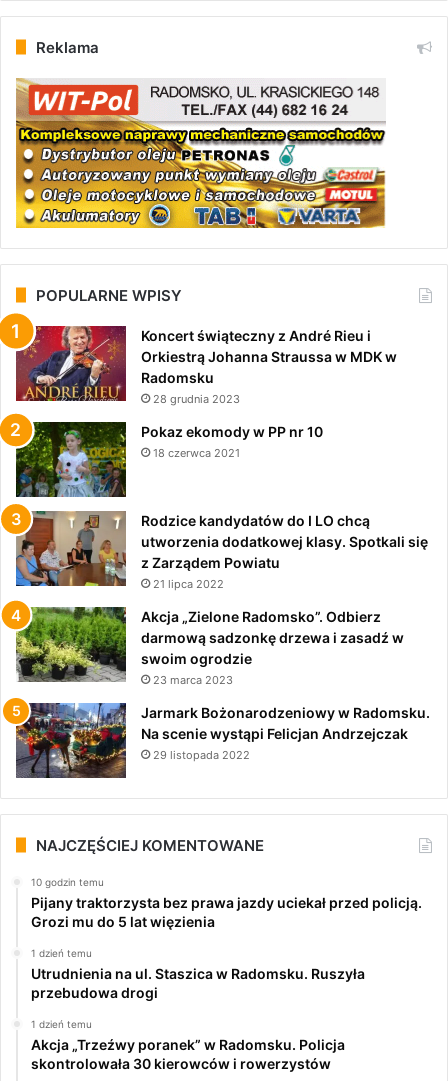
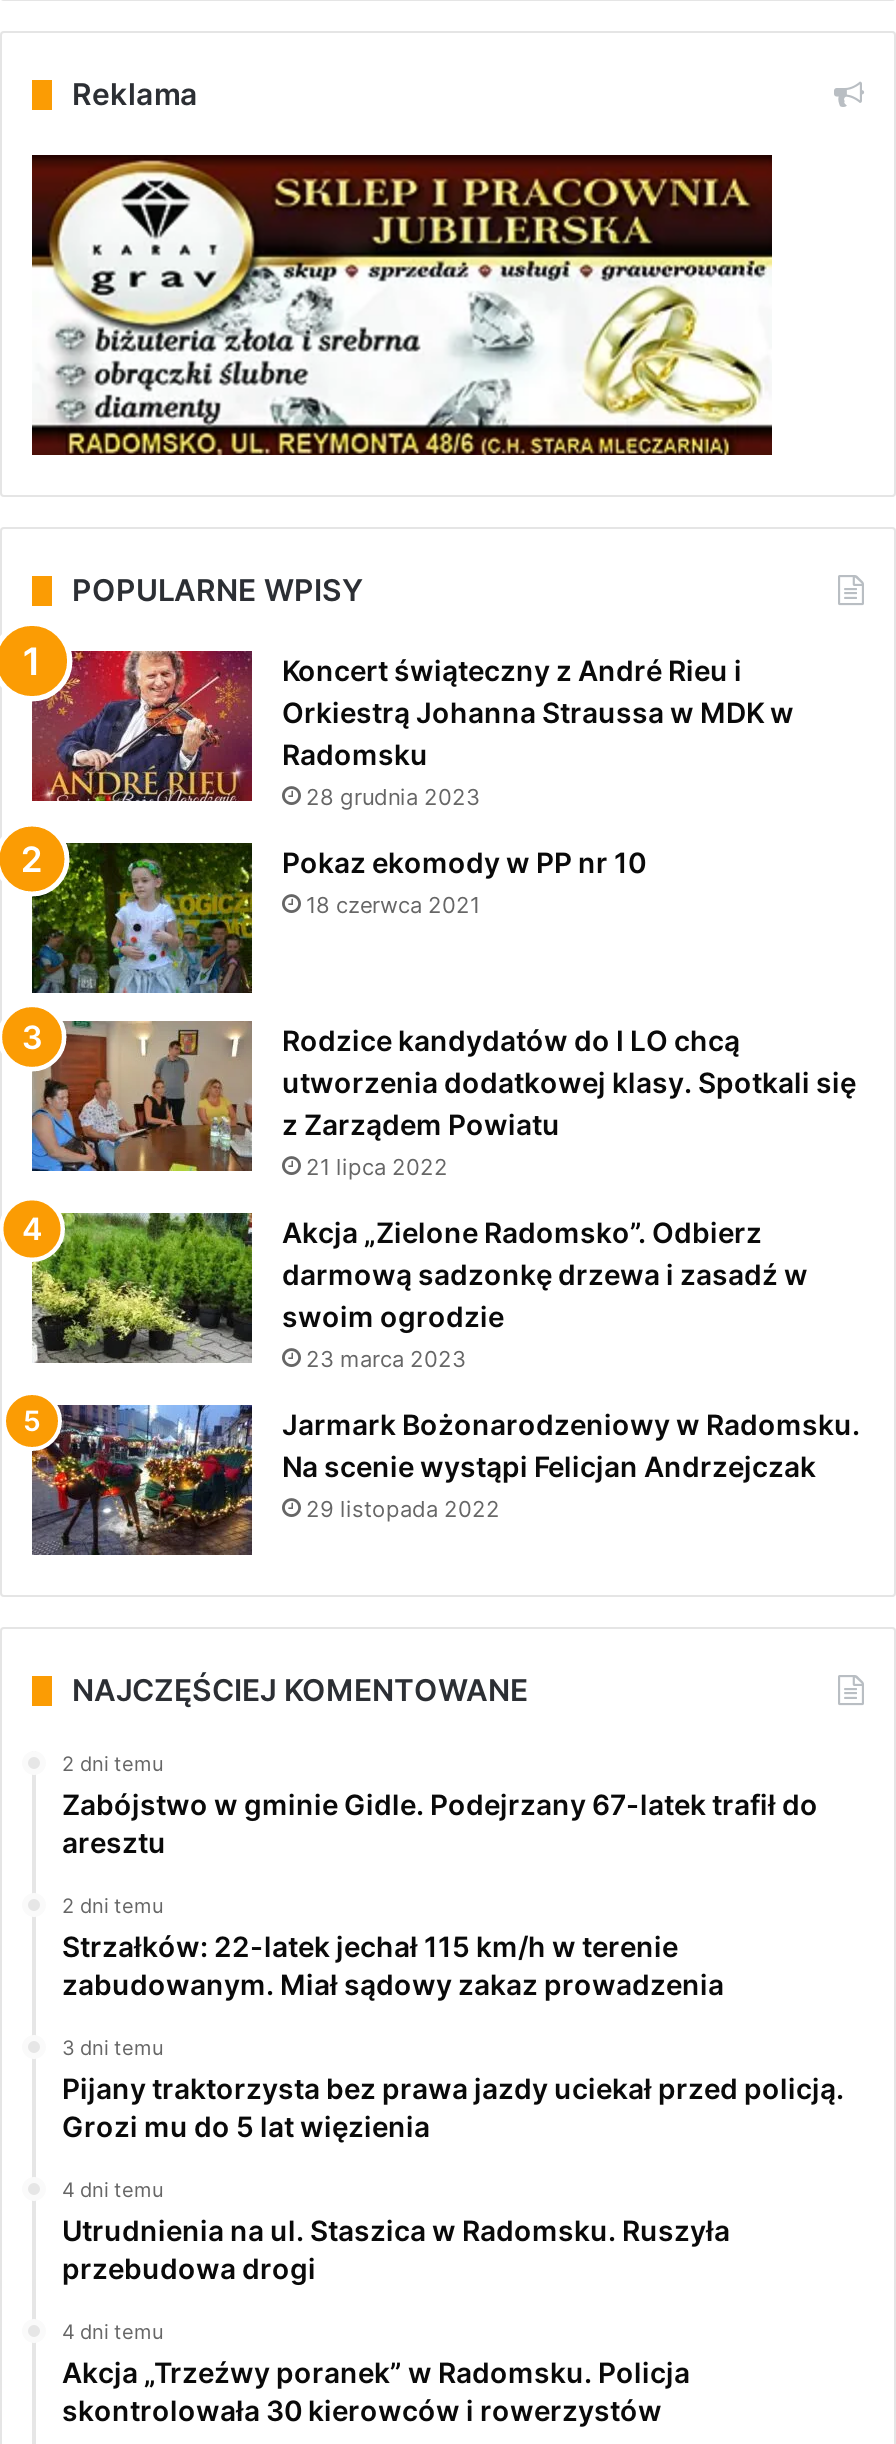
[15,77,386,229] [image] -> [30,152,774,458] [image]
[31,876,104,888] 10 godzin temu -> [62,1751,818,2059] 2 dni temu | Zabójstwo w gminie Gidle. Podejrzany 67-latek trafił do | aresztu | 2 dni temu | Strzałków: 22-latek jechał 115 km/h w terenie | zabudowanym. Miał sądowy zakaz prowadzenia | 3 dni temu
[31,947,92,959] 1 dzień temu -> [62,2177,164,2201] 4 dni temu
[31,1018,92,1030] 1 dzień temu -> [62,2319,164,2343] 4 dni temu

